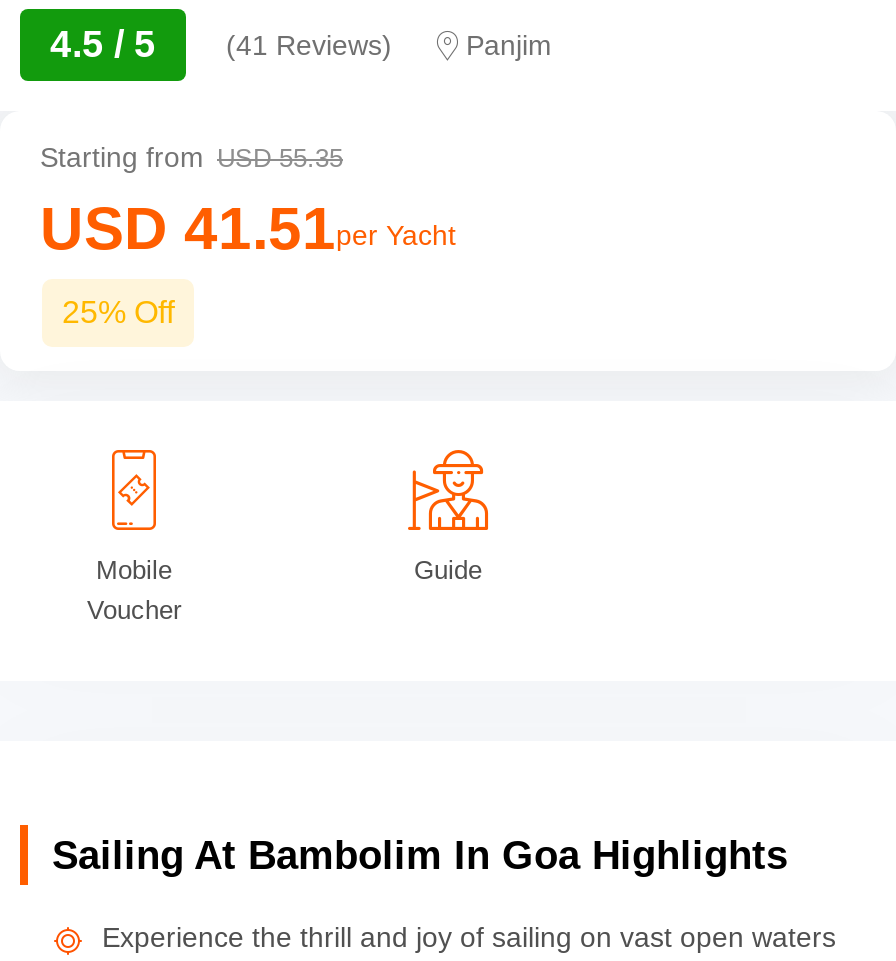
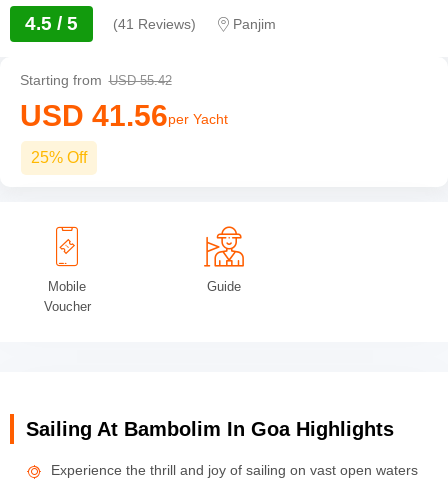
[40,141,343,173] Starting from USD 55.35 -> [20,72,171,88] Starting from USD 55.42
[40,195,456,261] USD 41.51per Yacht -> [20,99,228,132] USD 41.56per Yacht

